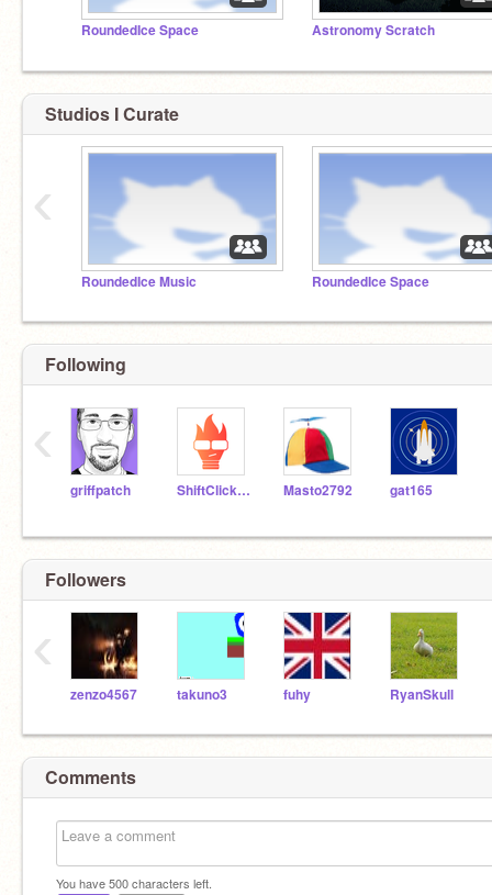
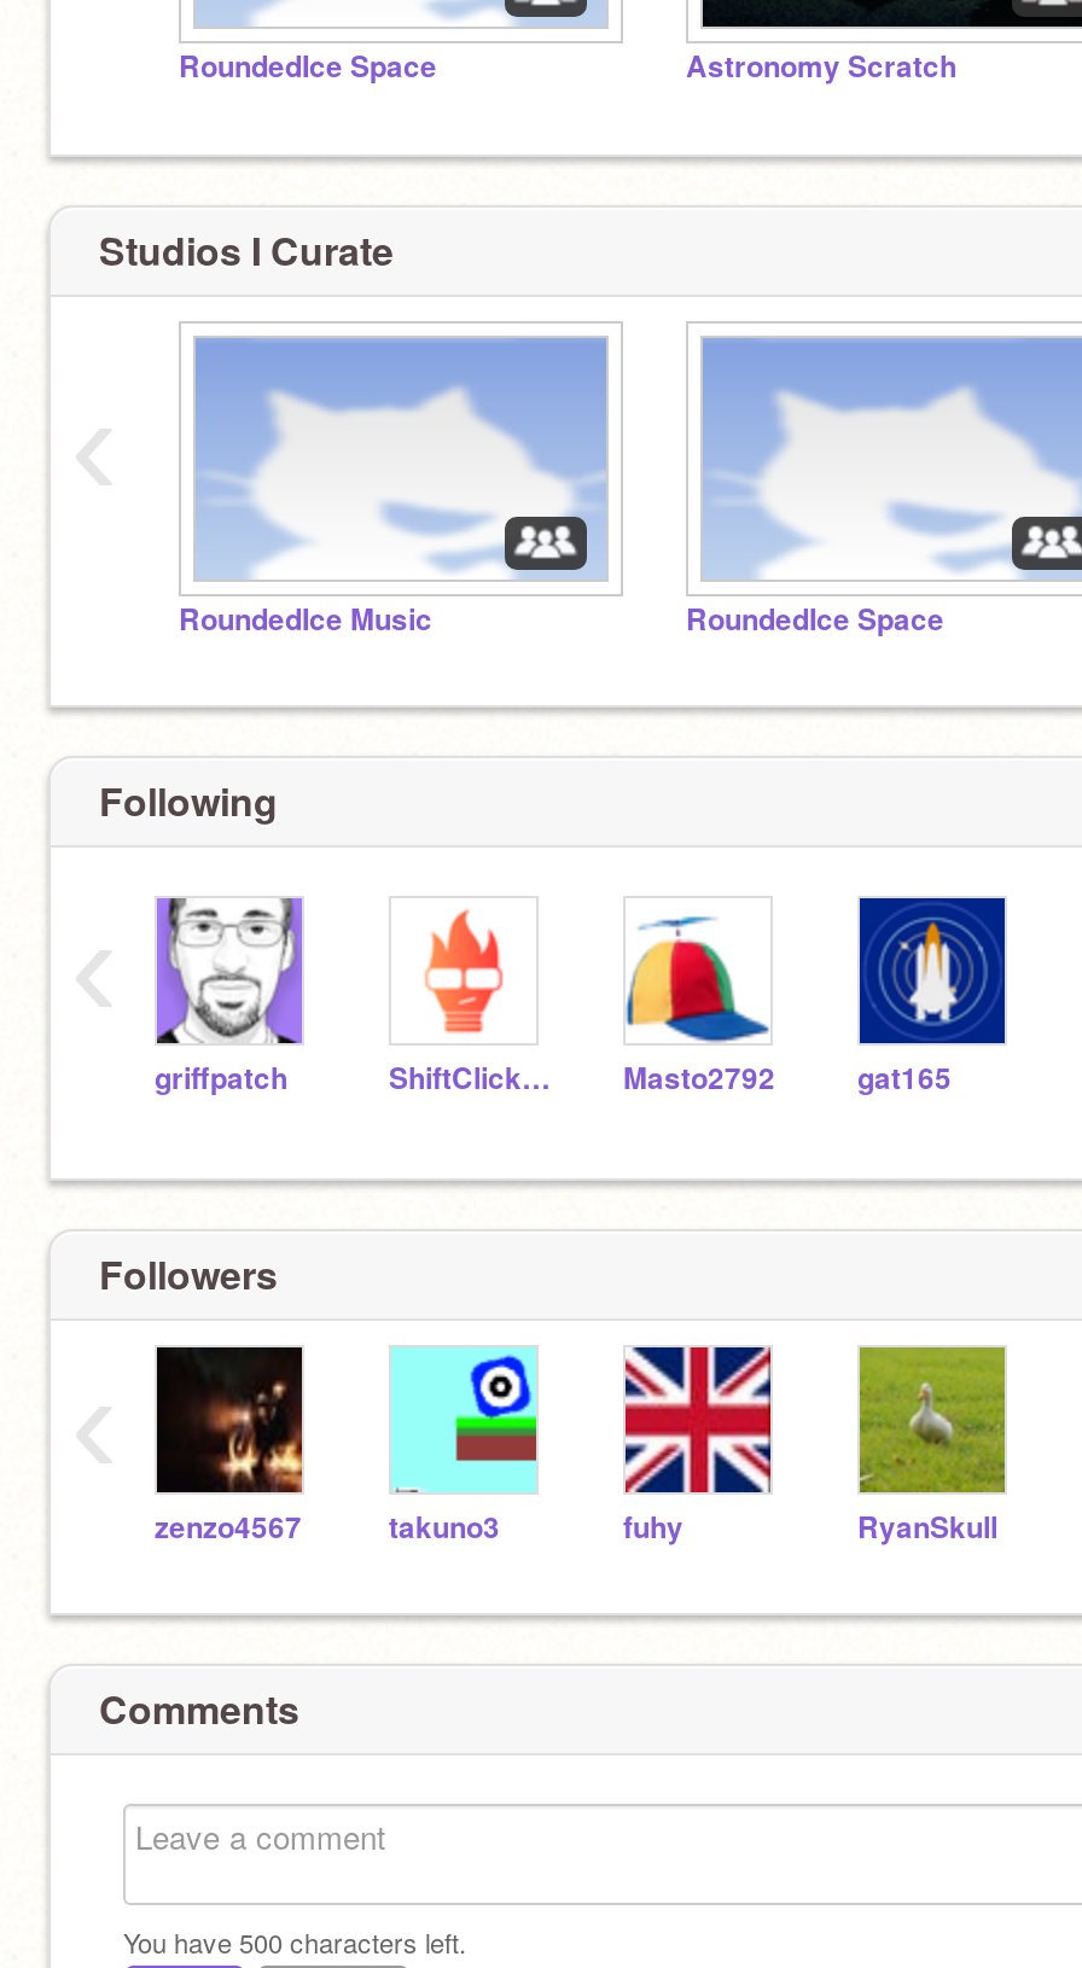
[208,612,245,664] [image] -> [454,1347,539,1463] [image]

